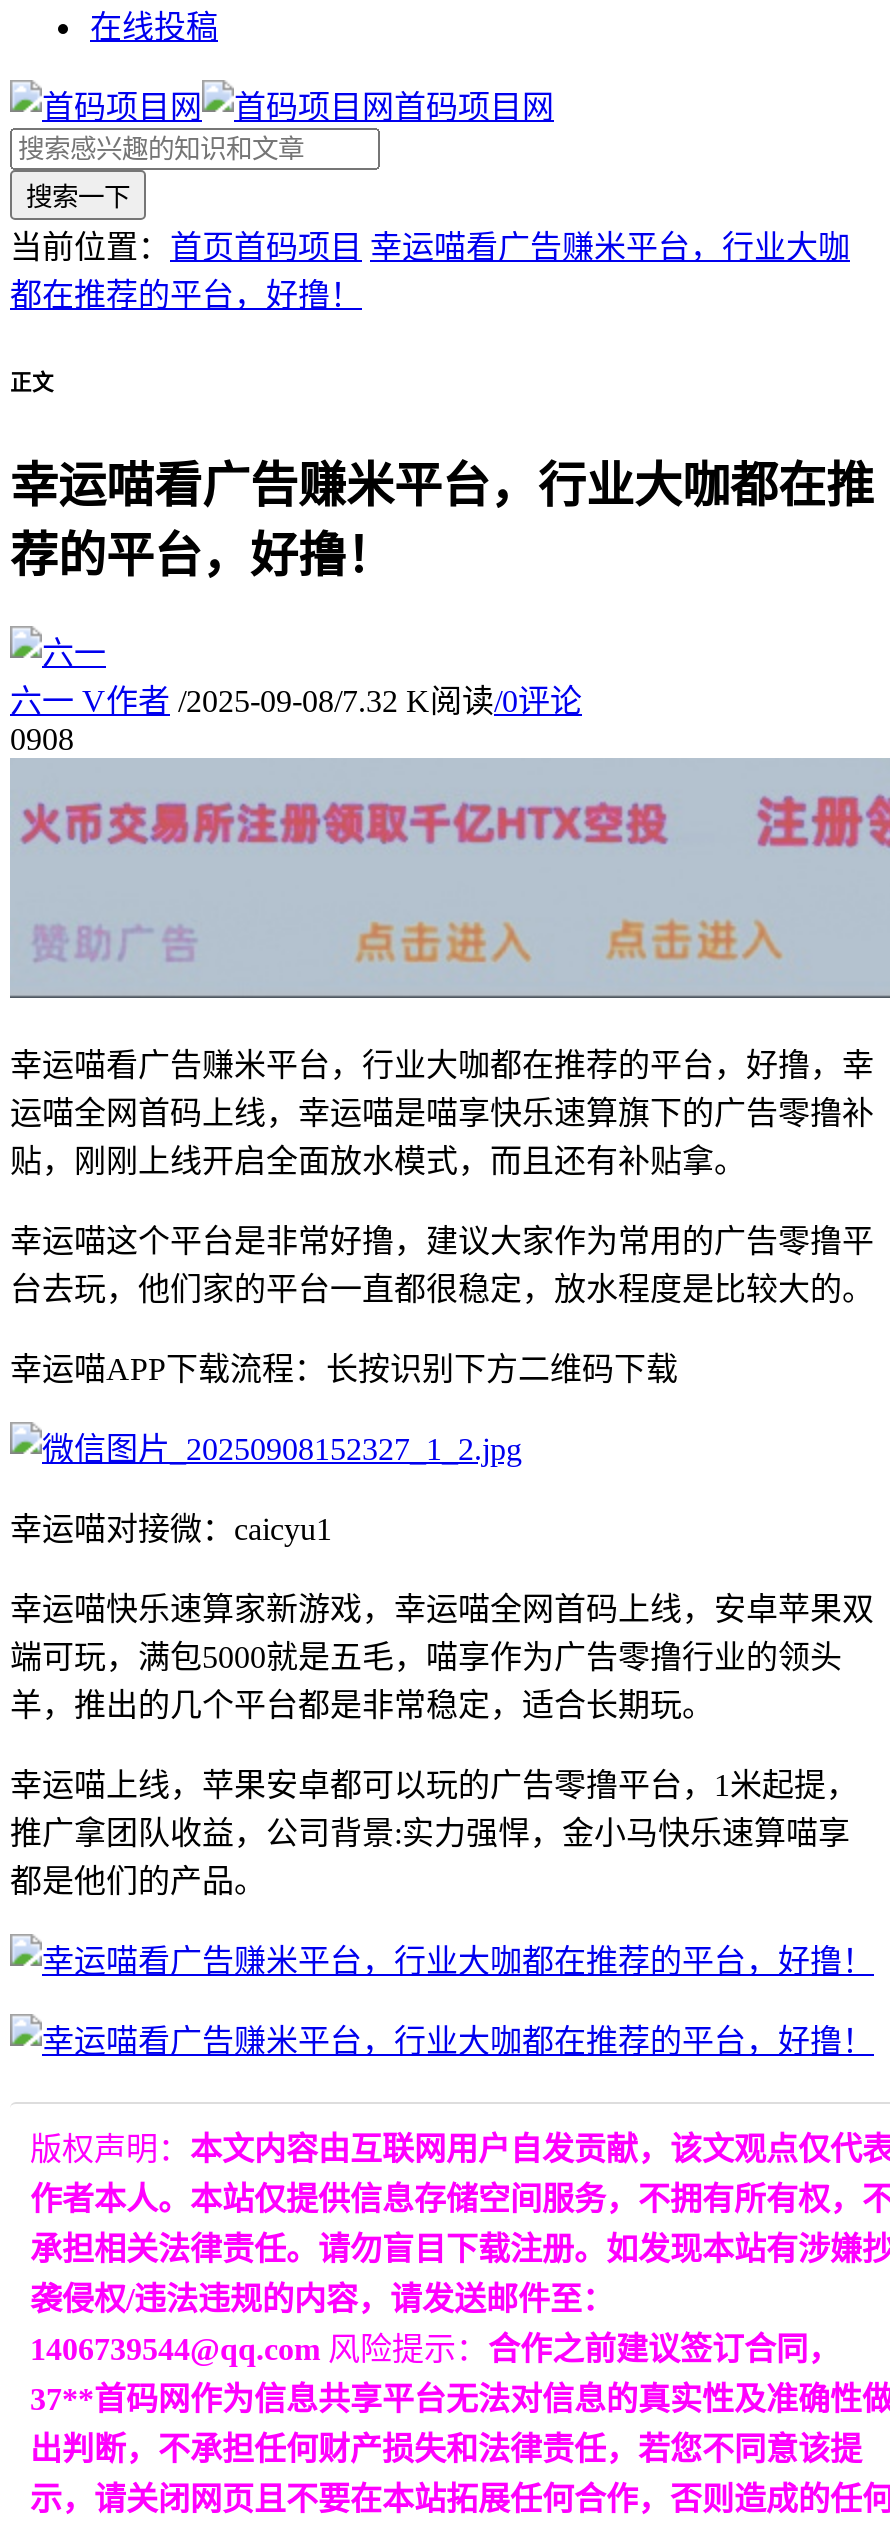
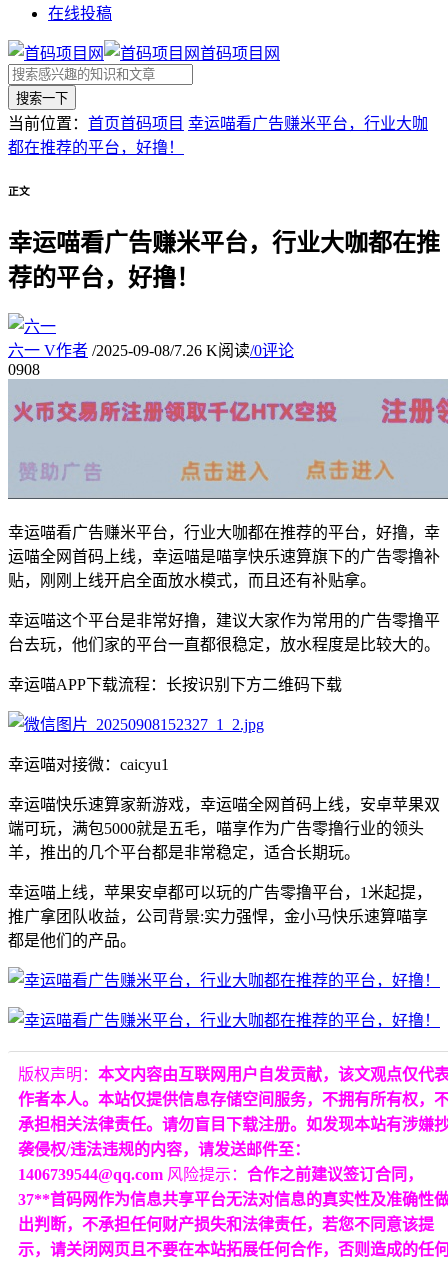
[10,684,582,718] 六一V作者 / 2025-09-08/7.32 K阅读/0评论 -> [8,342,294,359] 六一V作者 / 2025-09-08/7.26 K阅读/0评论

